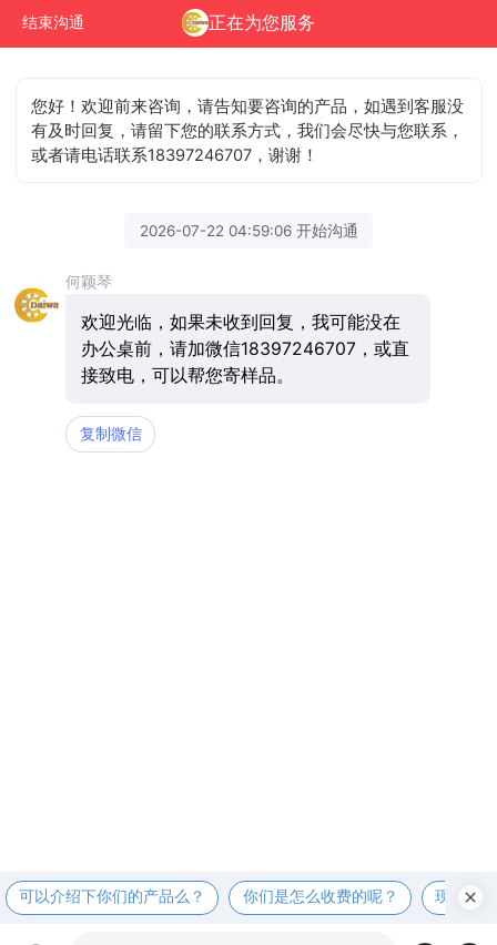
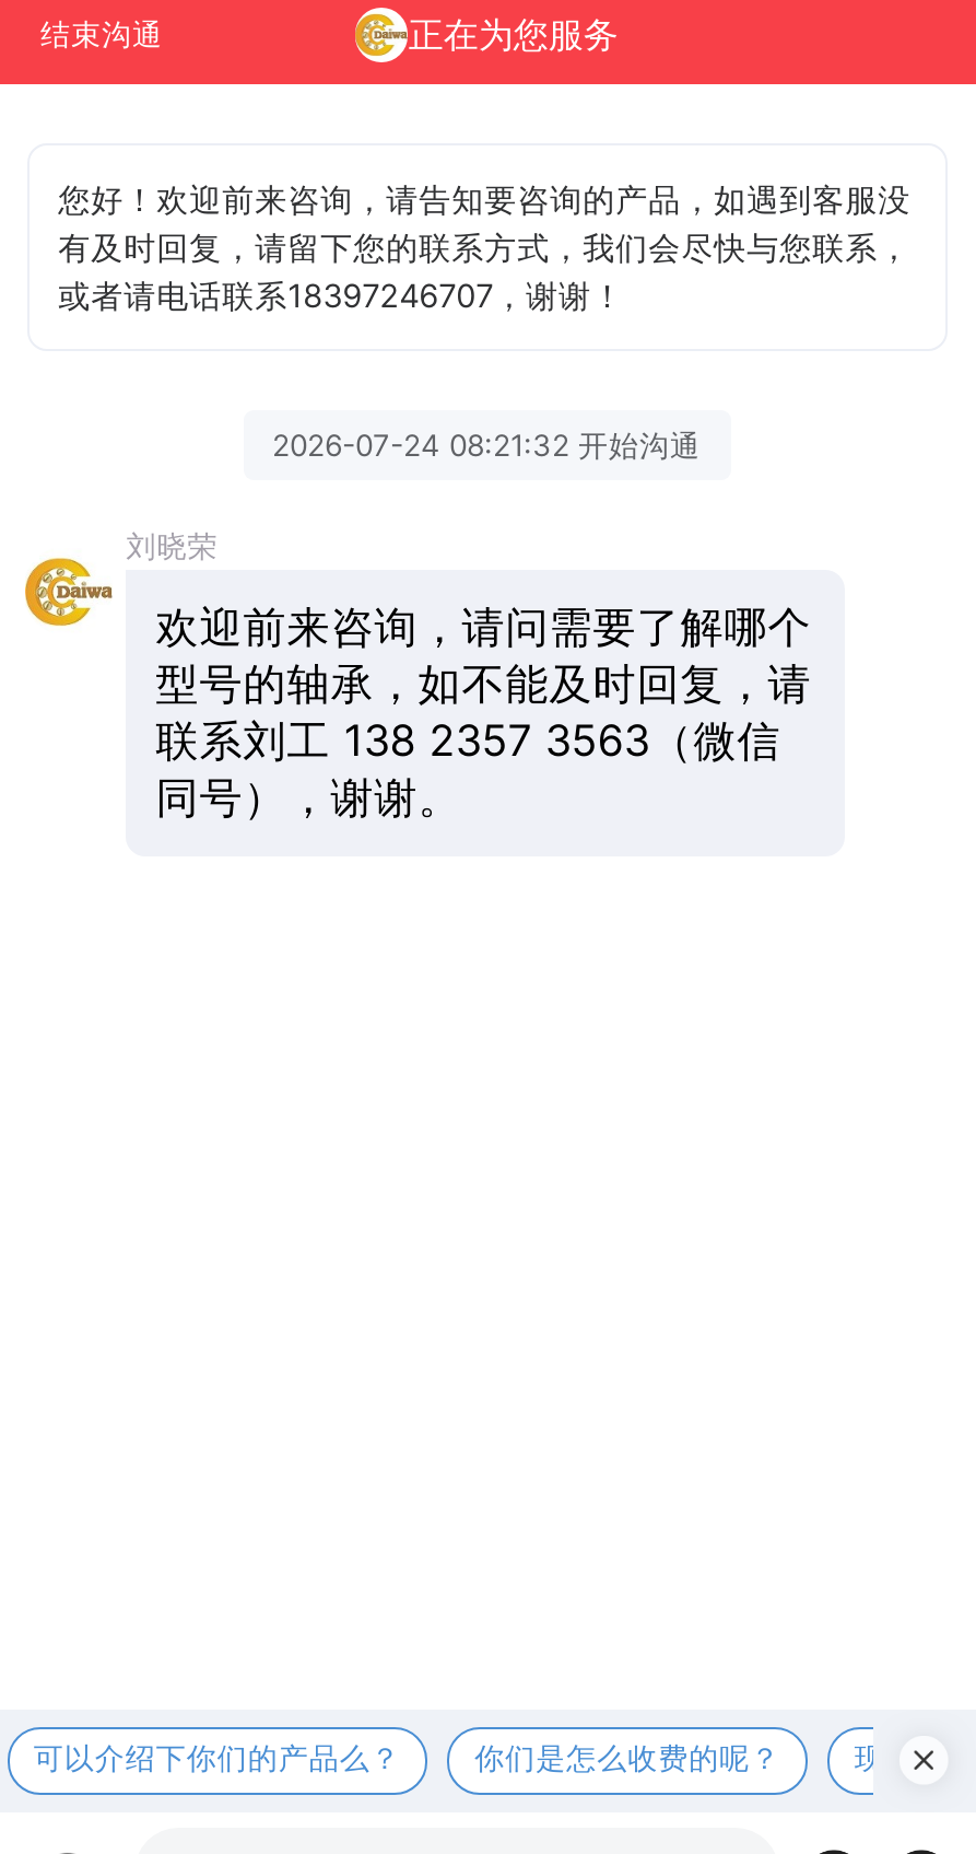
[66,222,409,443] 2026-07-22 04:59:06 开始沟通 | 何颖琴 | 欢迎光临，如果未收到回复，我可能没在 | 办公桌前，请加微信18397246707，或直 | 接致电，可以帮您寄样品。 | 复制微信 -> [126,427,812,823] 2026-07-24 08:21:32 开始沟通 | 刘晓荣 | 欢迎前来咨询，请问需要了解哪个 | 型号的轴承，如不能及时回复，请 | 联系刘工 138 2357 3563（微信 | 同号），谢谢。

